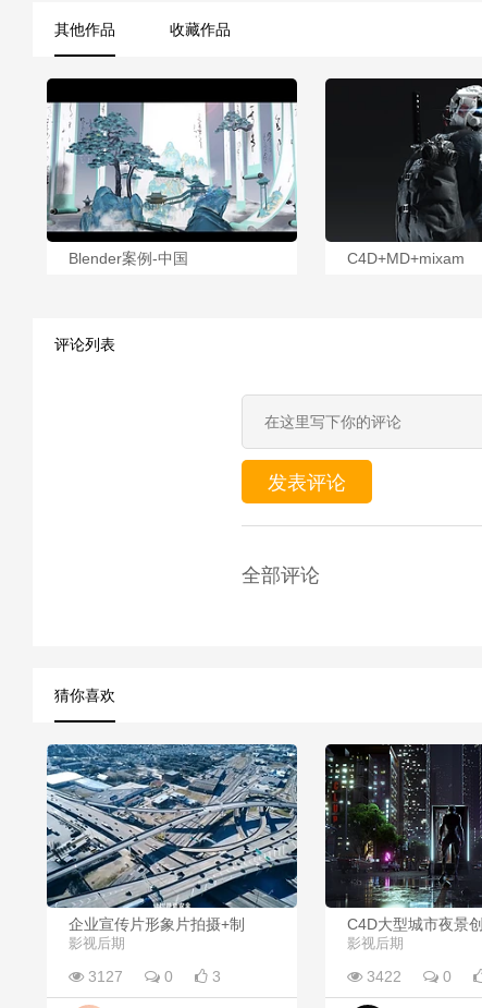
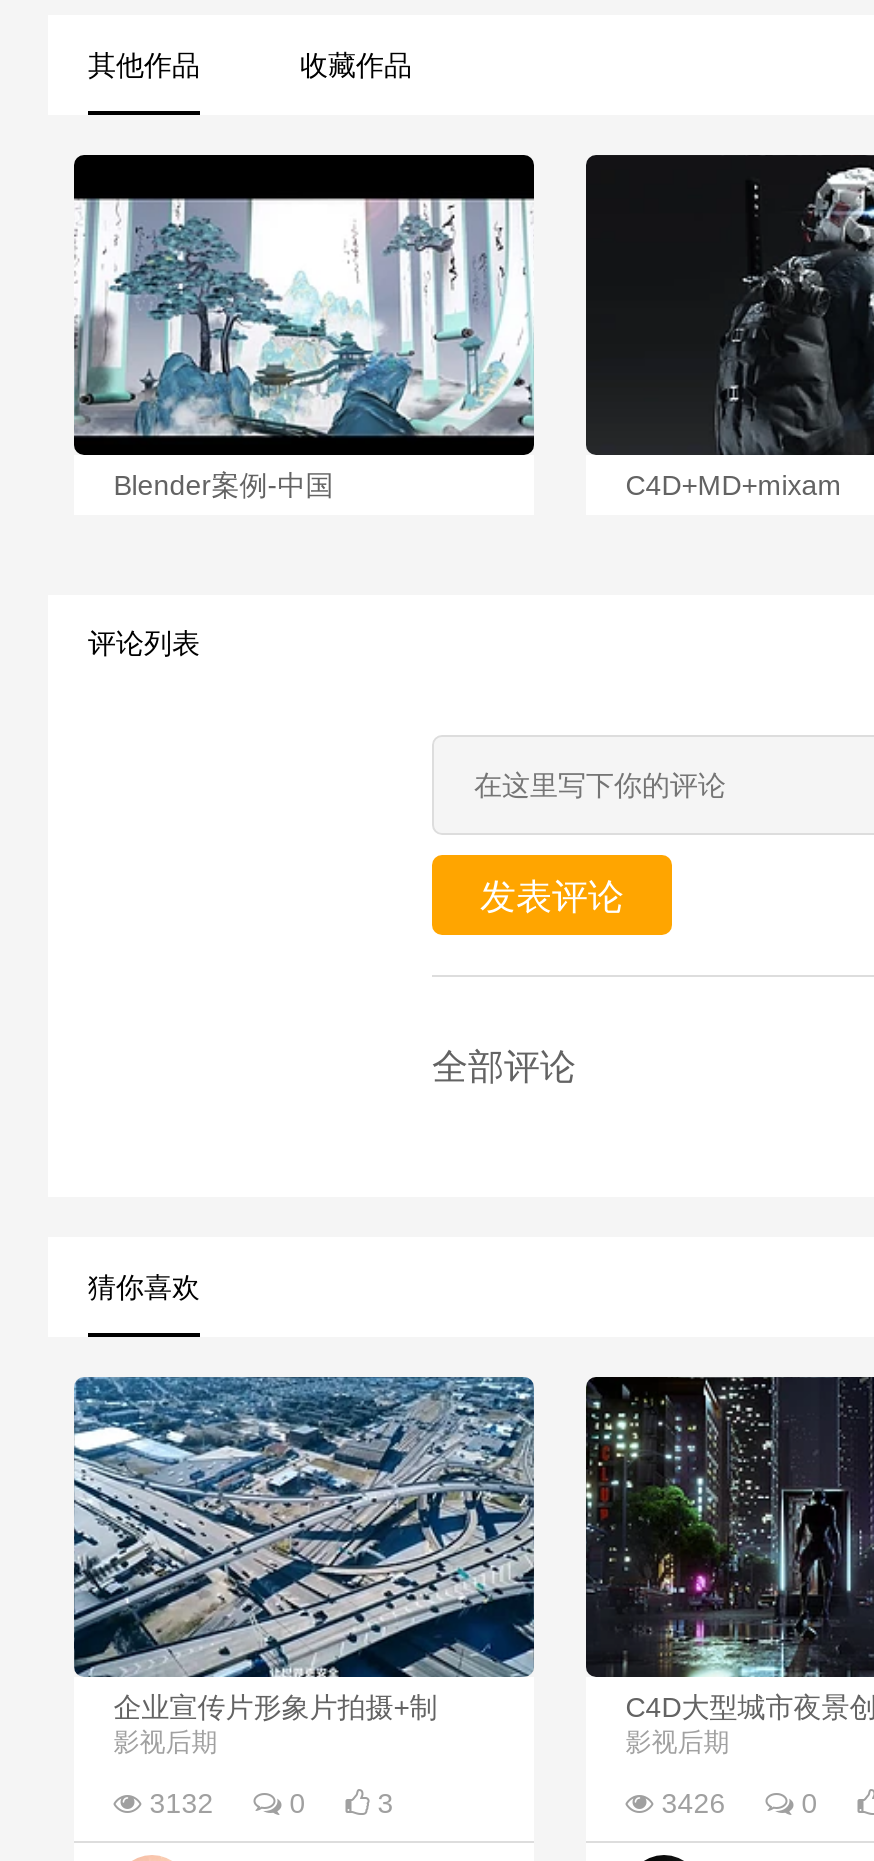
[84,968,221,985] 3127 0 3 -> [142,1787,394,1819] 3132 0 3
[362,968,473,985] 3422 0 -> [654,1787,858,1819] 3426 0

